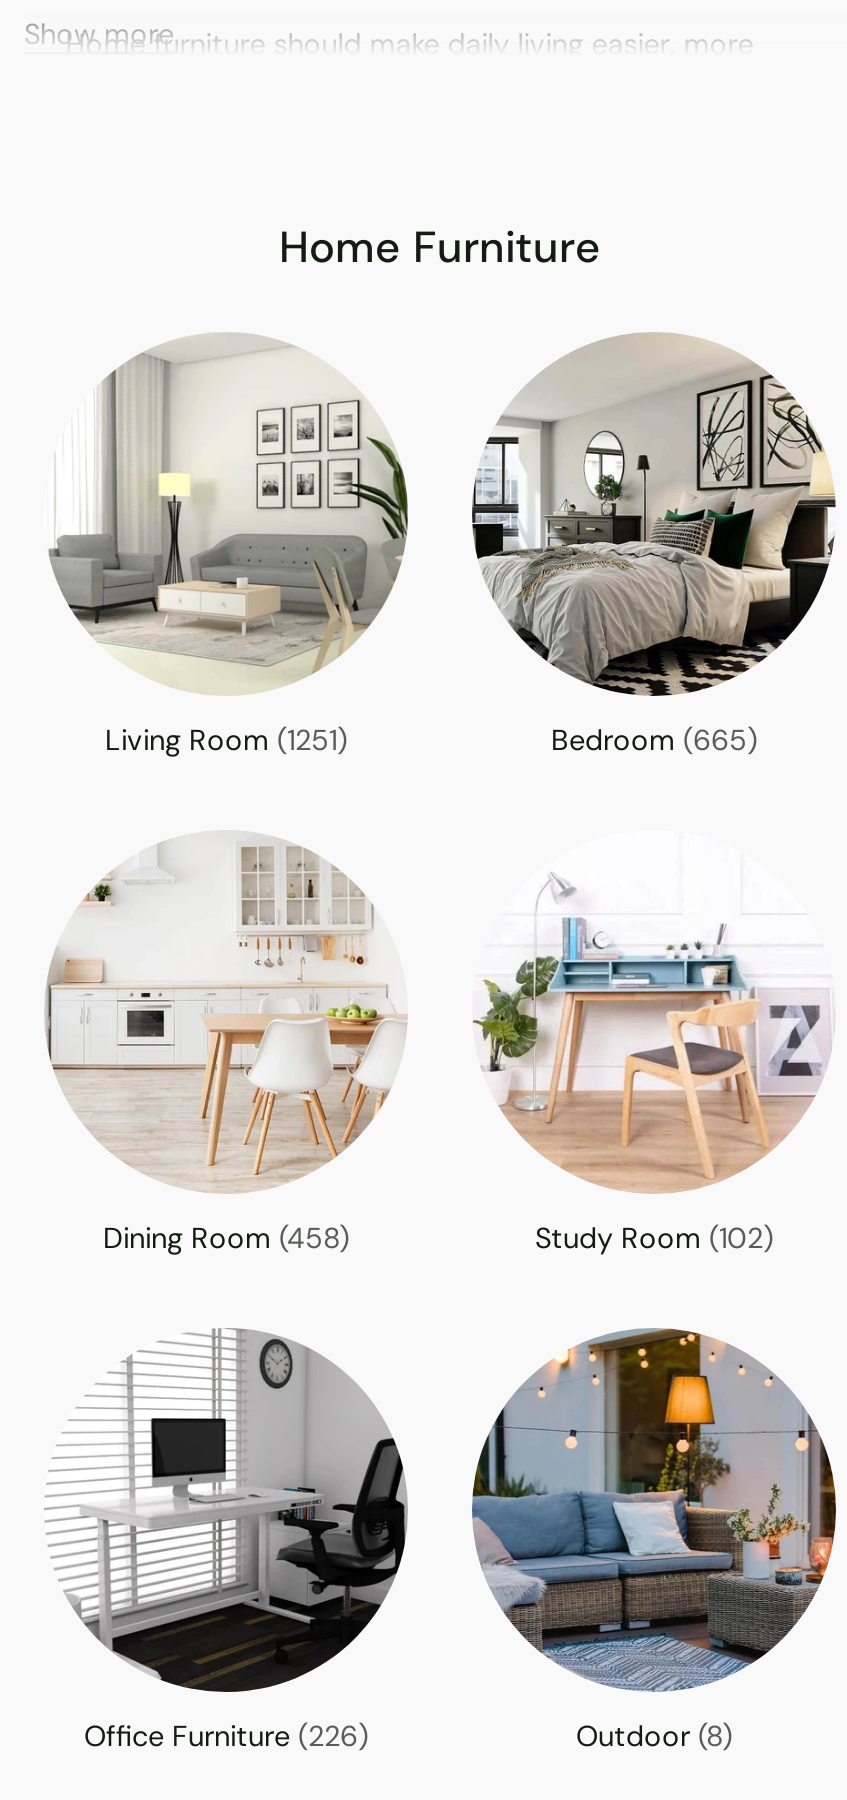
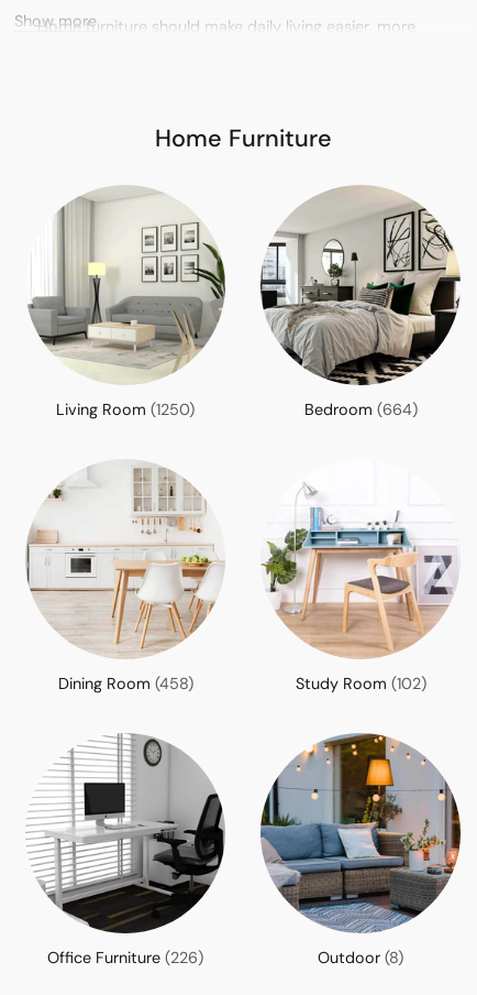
[105,721,347,757] Living Room (1251) -> [56,399,195,419] Living Room (1250)
[551,721,757,757] Bedroom (665) -> [304,399,417,419] Bedroom (664)

